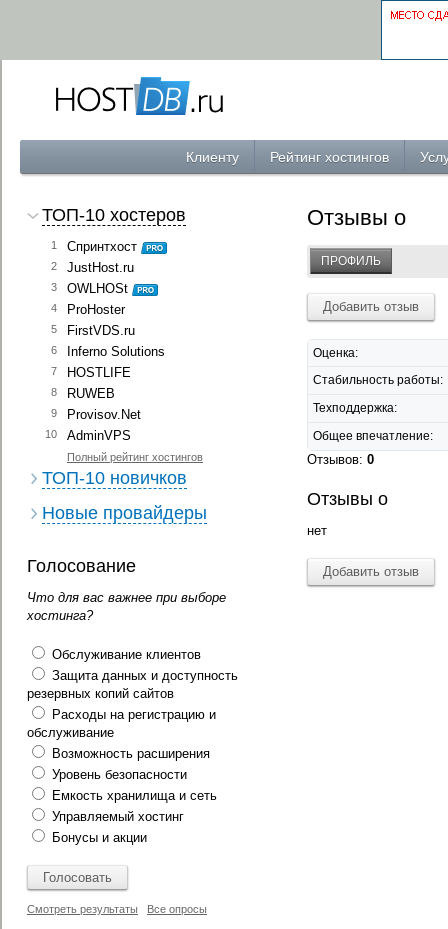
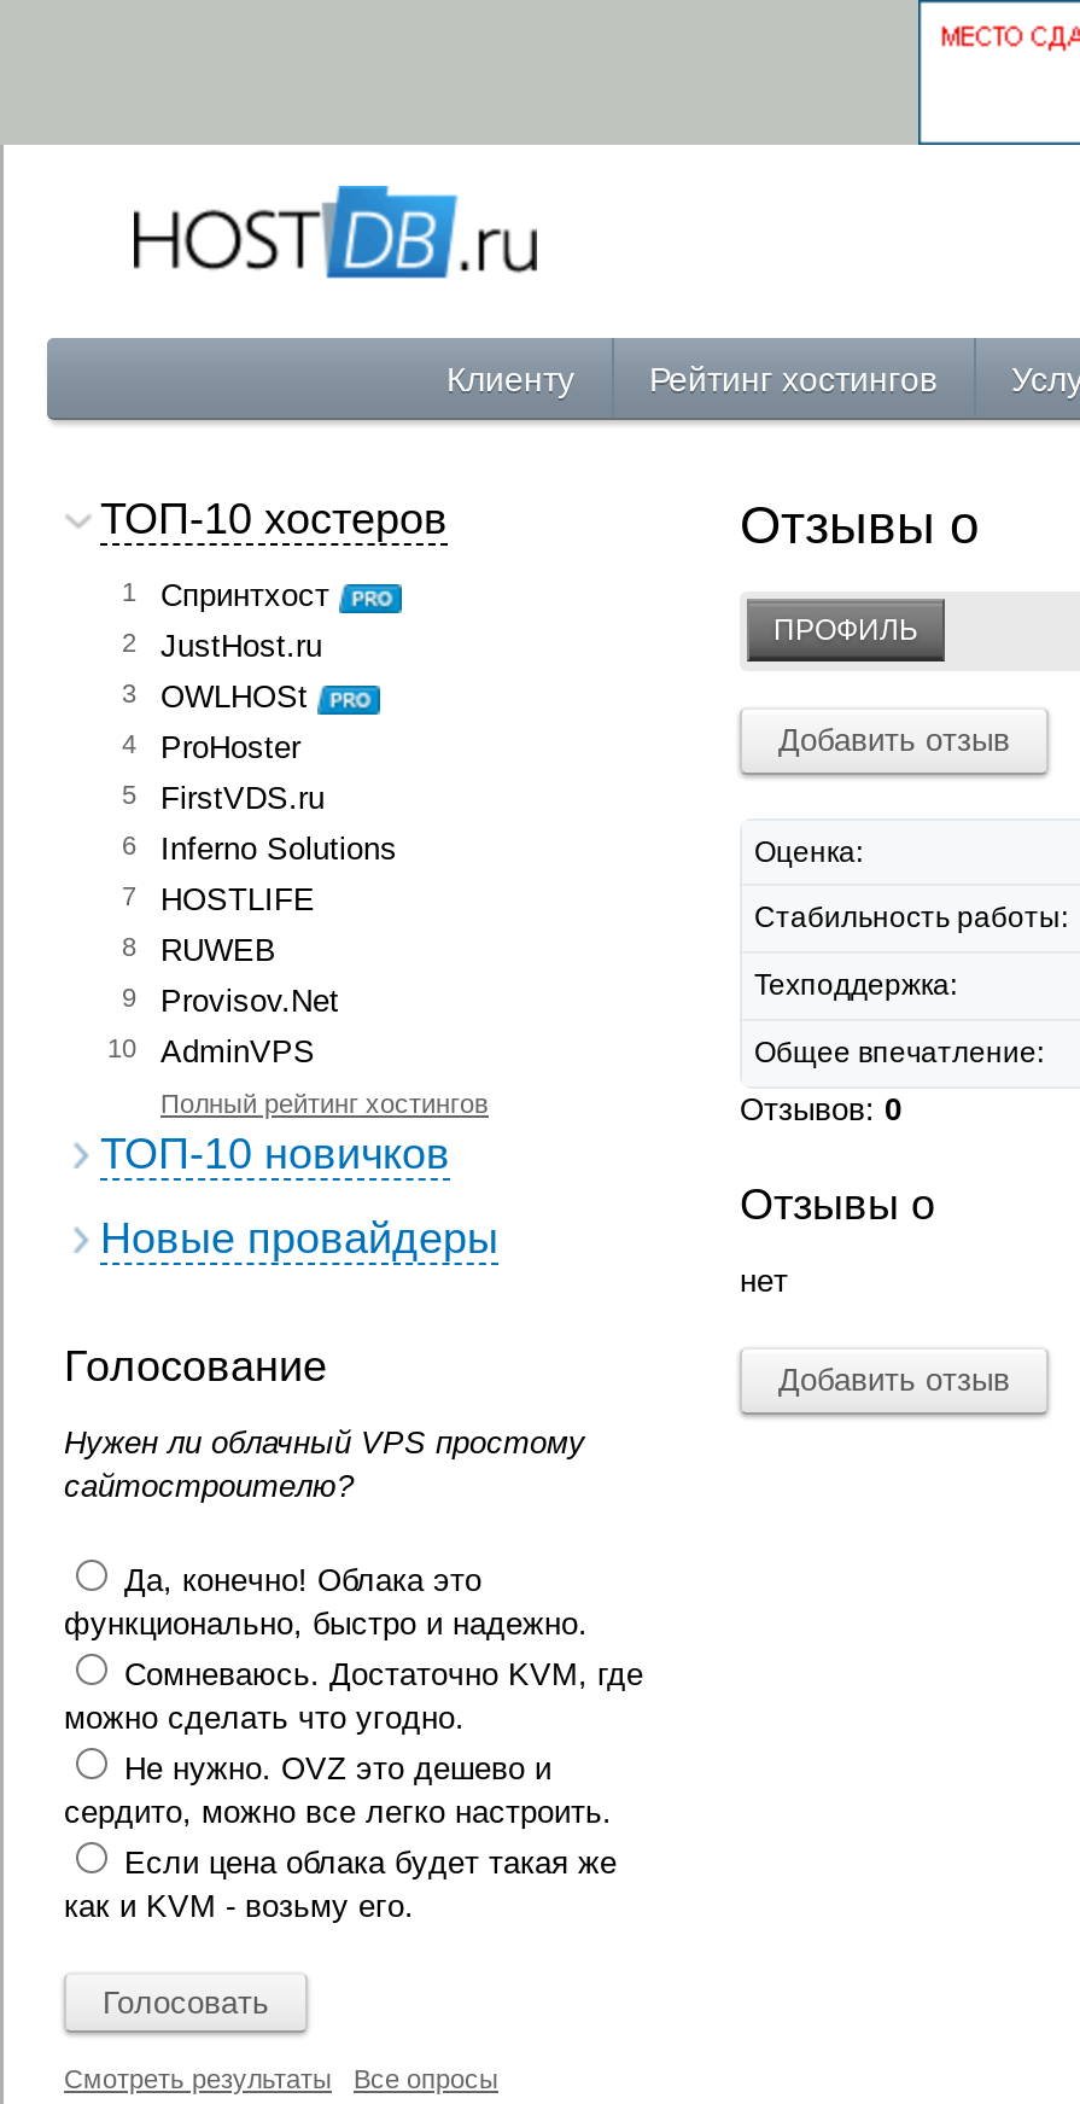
[27,590,226,623] Что для вас важнее при выборе | хостинга? -> [64,1424,585,1504] Нужен ли облачный VPS простому | сайтостроителю?
[27,647,238,845] Обслуживание клиентов | Защита данных и доступность | резервных копий сайтов | Расходы на регистрацию и | обслуживание | Возможность расширения | Уровень безопасности | Емкость хранилища и сеть | Управляемый хостинг | Бонусы и акции -> [64,1562,643,1924] Да, конечно! Облака это | функционально, быстро и надежно. | Сомневаюсь. Достаточно KVM, где | можно сделать что угодно. | Не нужно. OVZ это дешево и | сердито, можно все легко настроить. | Если цена облака будет такая же | как и KVM - возьму его.

